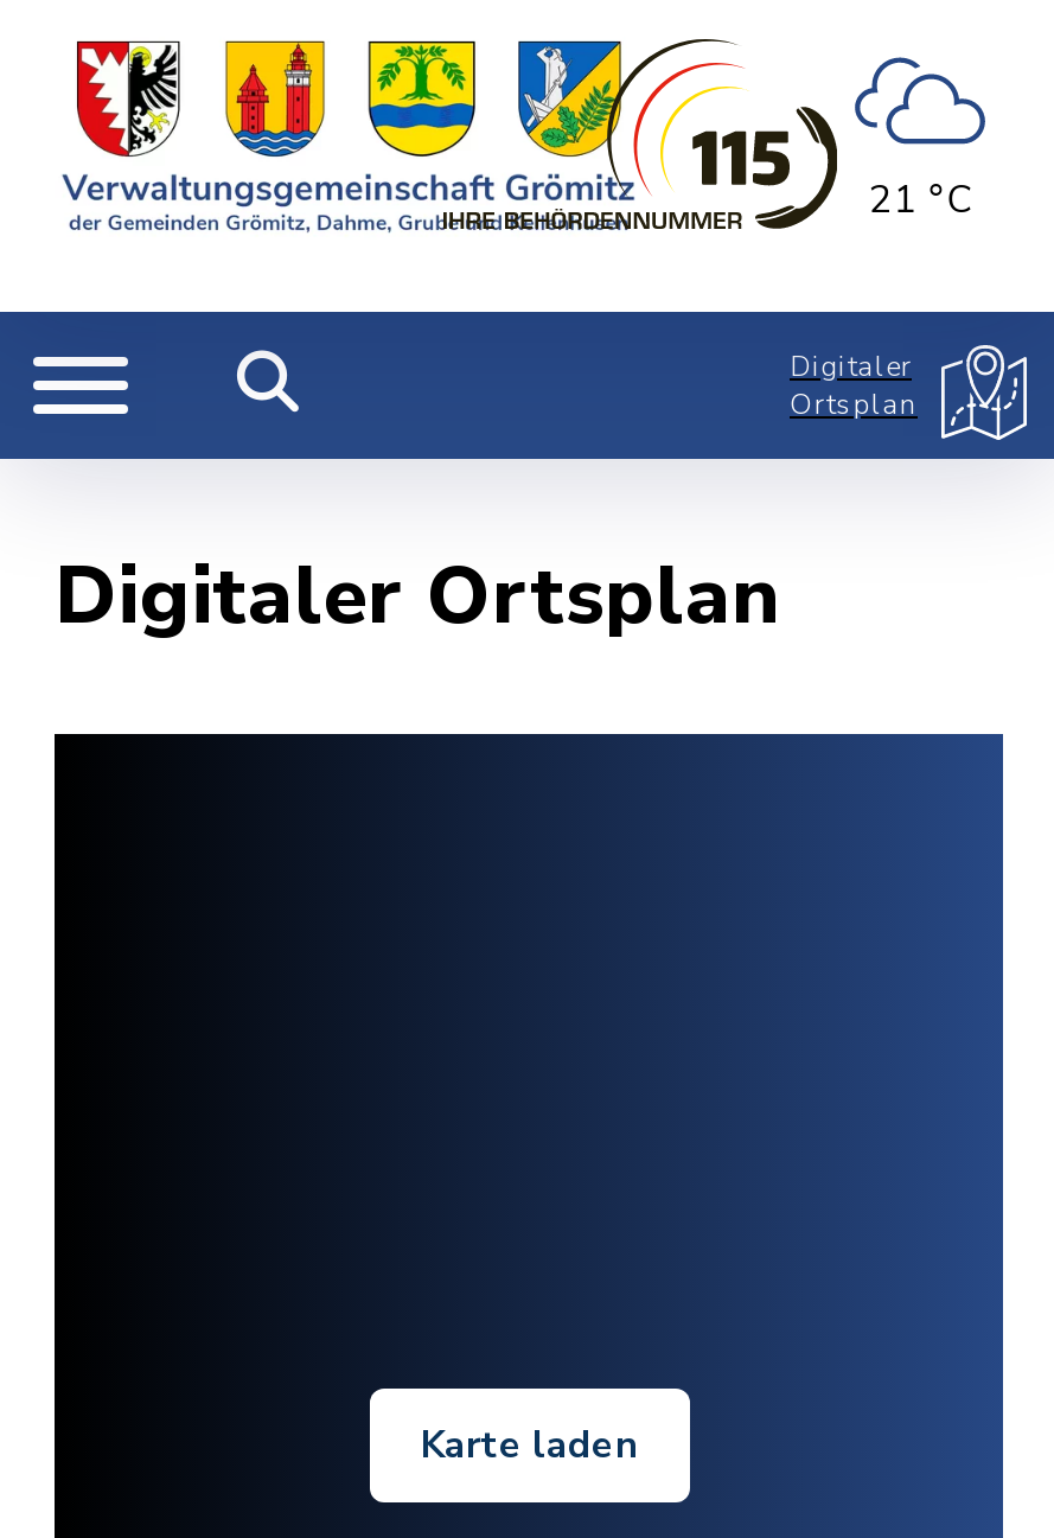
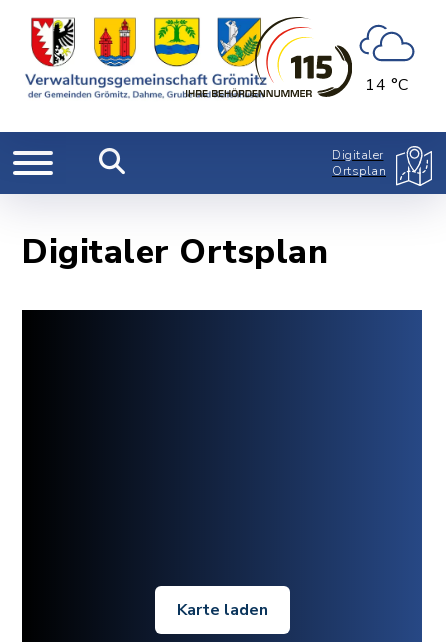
[868,173,972,225] 21 °C -> [365,73,409,95] 14 °C

